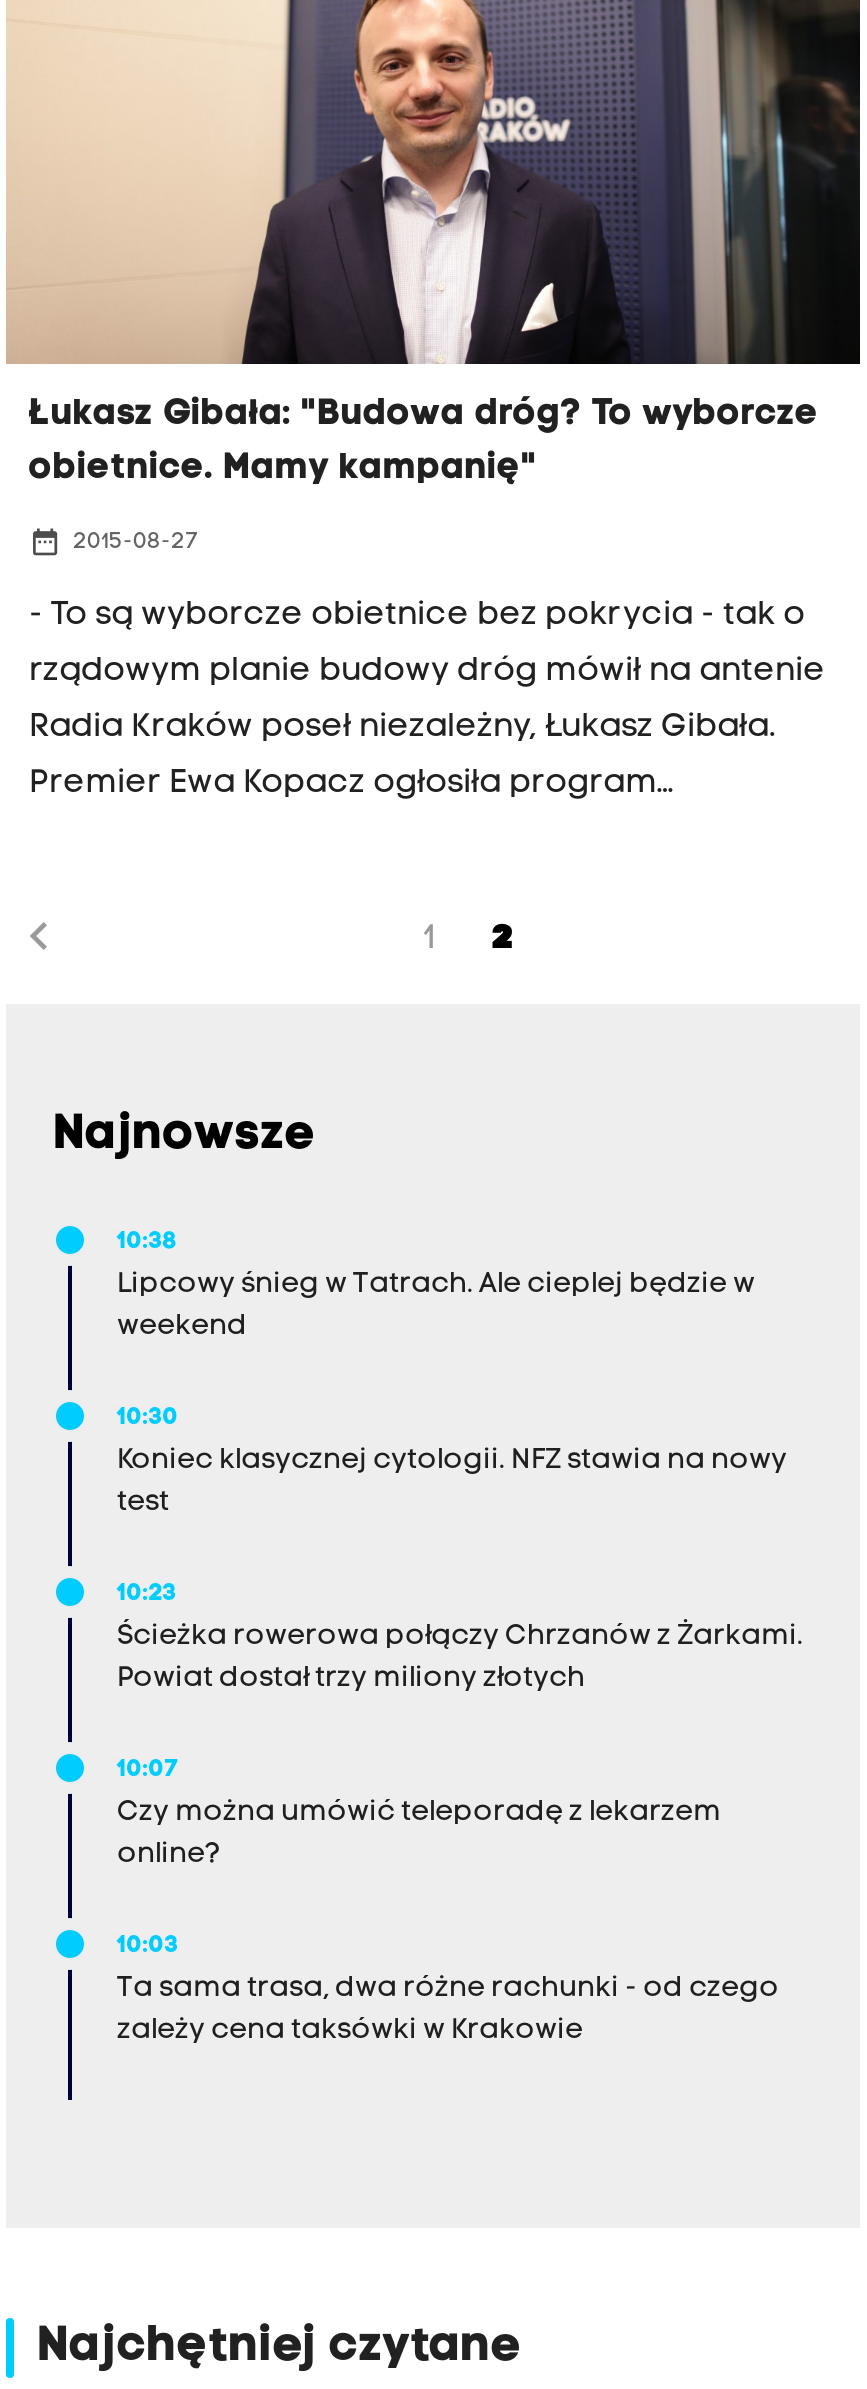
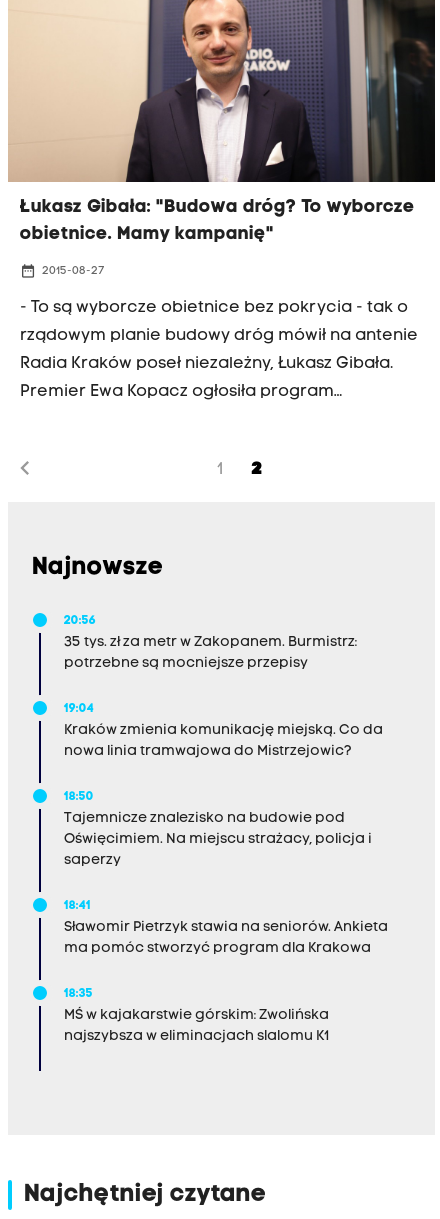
[117,1230,177,1254] 10:38 -> [63,615,95,627] 20:56
[117,1270,755,1342] Lipcowy śnieg w Tatrach. Ale cieplej będzie w | weekend -> [63,635,356,671] 35 tys. zł za metr w Zakopanem. Burmistrz: | potrzebne są mocniejsze przepisy
[117,1406,179,1430] 10:30 -> [63,703,93,715] 19:04
[117,1446,787,1518] Koniec klasycznej cytologii. NFZ stawia na nowy | test -> [63,723,382,759] Kraków zmienia komunikację miejską. Co da | nowa linia tramwajowa do Mistrzejowic?
[117,1582,177,1606] 10:23 -> [63,791,93,803] 18:50
[117,1622,803,1694] Ścieżka rowerowa połączy Chrzanów z Żarkami. | Powiat dostał trzy miliony złotych -> [63,811,371,868] Tajemnicze znalezisko na budowie pod | Oświęcimiem. Na miejscu strażacy, policja i | saperzy
[117,1758,179,1782] 10:07 -> [63,900,90,912] 18:41
[117,1798,721,1870] Czy można umówić teleporadę z lekarzem | online? -> [63,920,387,956] Sławomir Pietrzyk stawia na seniorów. Ankieta | ma pomóc stworzyć program dla Krakowa
[117,1934,179,1958] 10:03 -> [63,988,92,1000] 18:35
[117,1974,779,2046] Ta sama trasa, dwa różne rachunki - od czego | zależy cena taksówki w Krakowie -> [63,1008,328,1044] MŚ w kajakarstwie górskim: Zwolińska | najszybsza w eliminacjach slalomu K1

